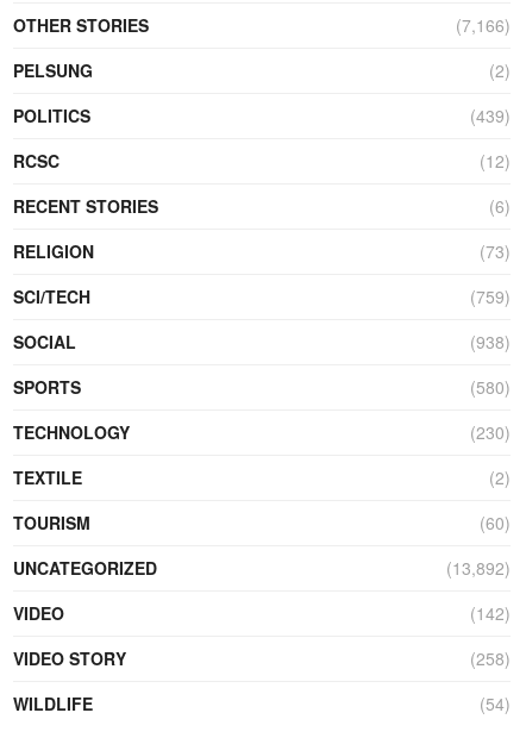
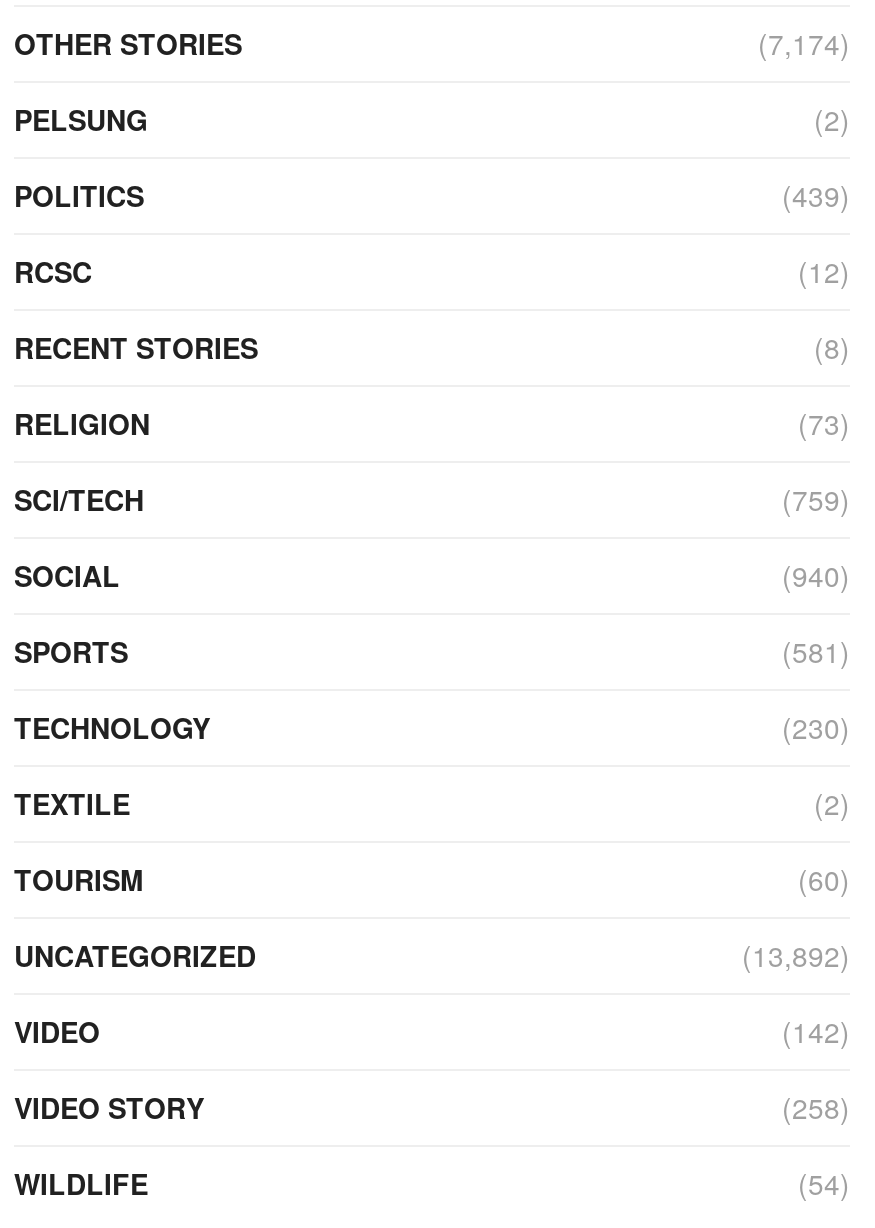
[456,13,511,37] (7,166) -> [758,23,850,63] (7,174)
[489,194,511,218] (6) -> [814,327,850,367] (8)
[470,330,511,354] (938) -> [782,555,850,595] (940)
[470,375,511,399] (580) -> [782,631,850,671] (581)

